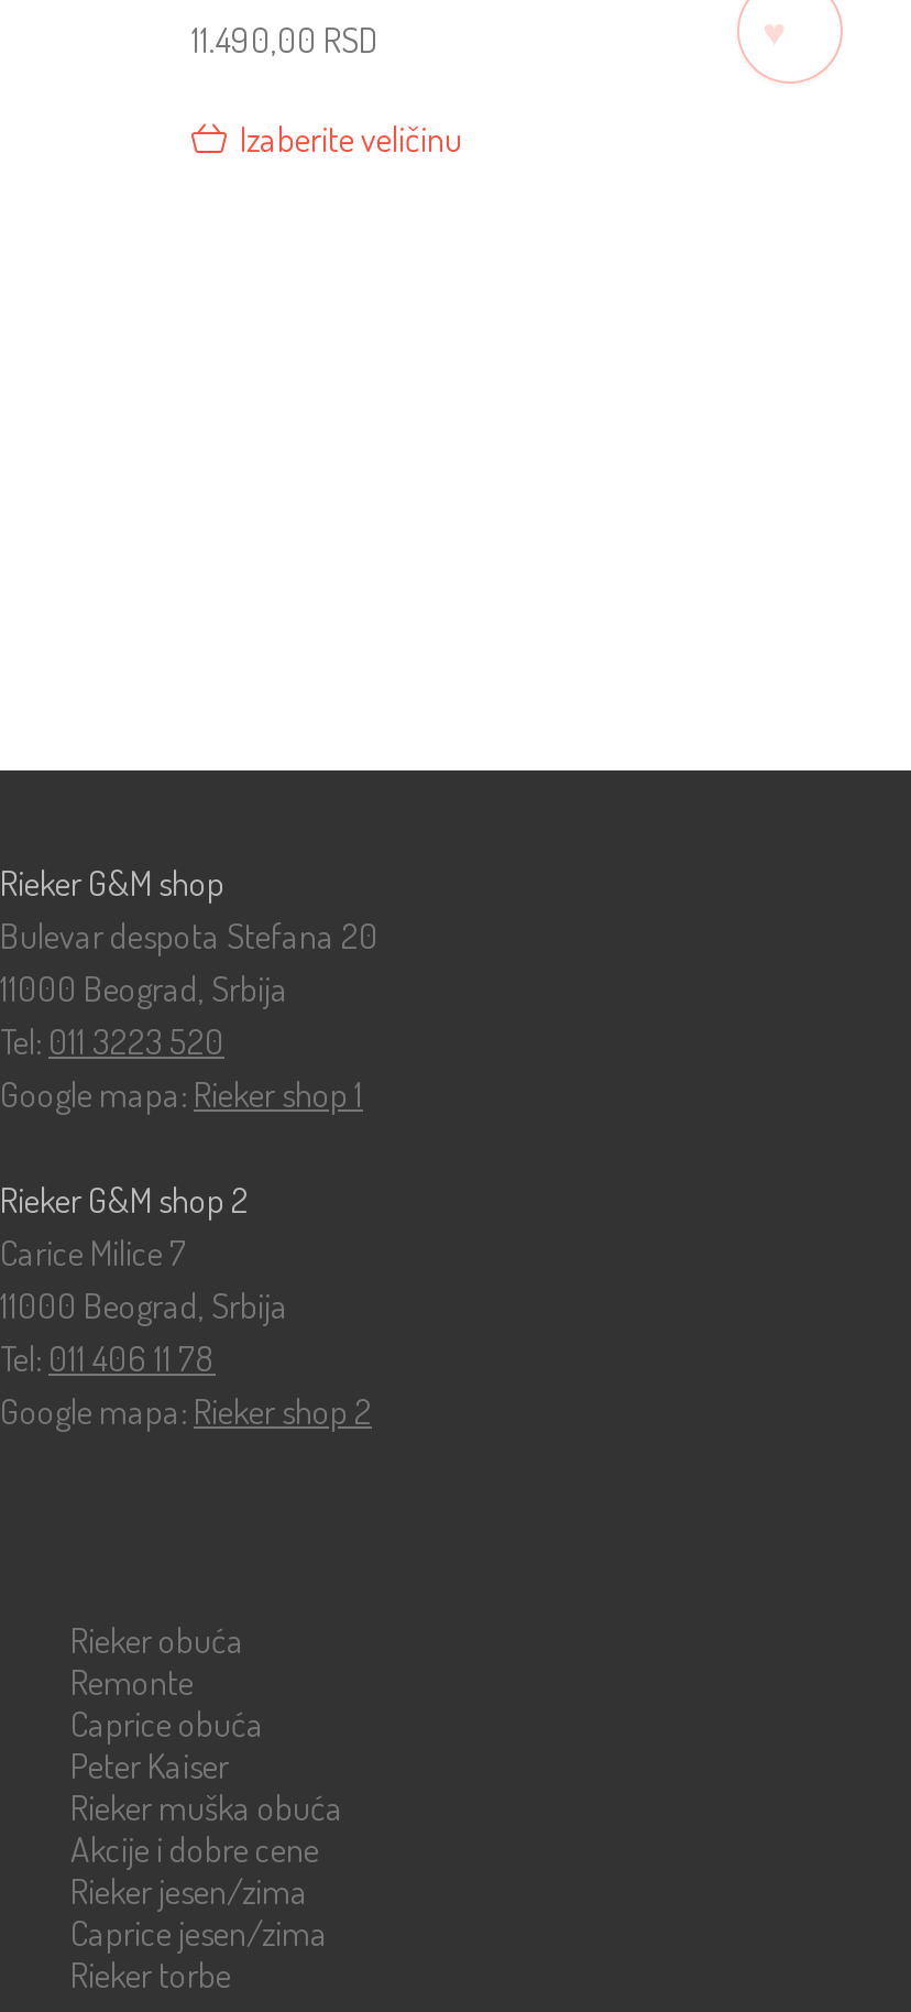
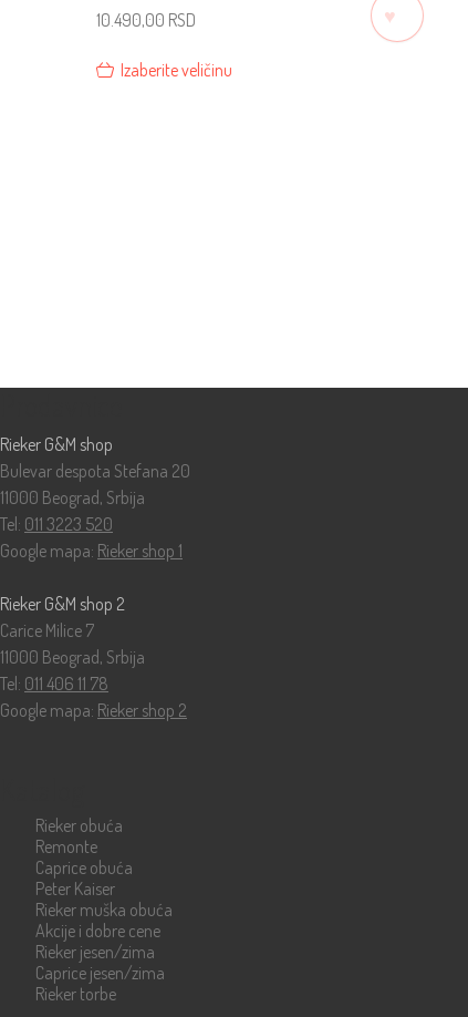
[191,18,378,62] 11.490,00 RSD -> [96,9,196,31] 10.490,00 RSD

